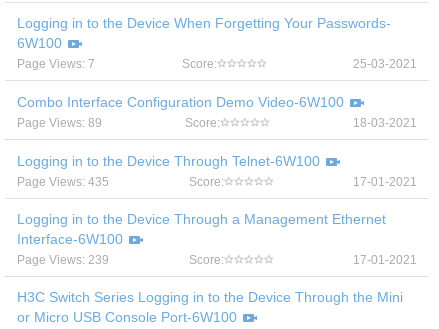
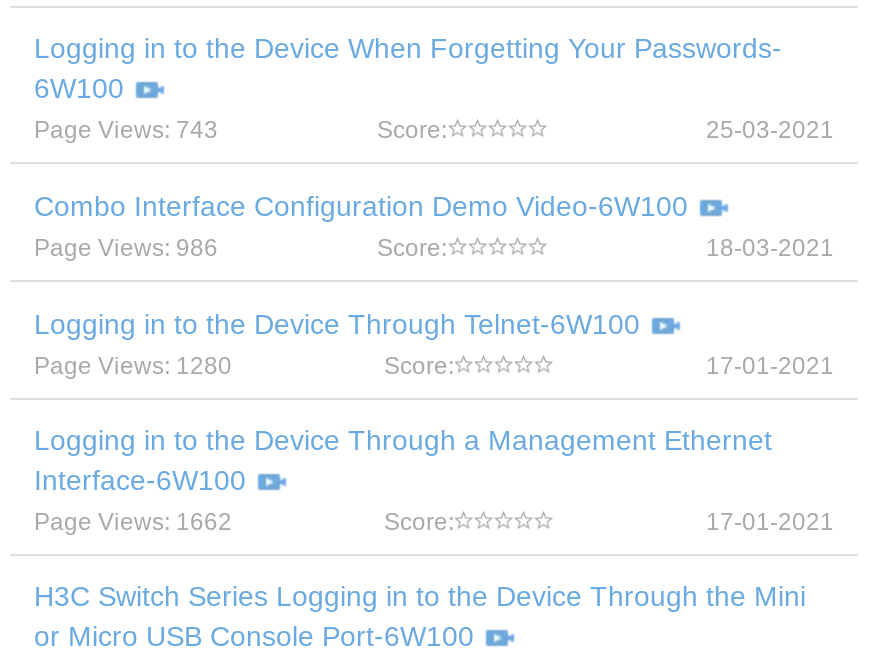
[17,57,95,71] Page Views: 7 -> [34,116,218,144] Page Views: 743
[17,116,102,130] Page Views: 89 -> [34,234,218,262] Page Views: 986
[17,175,109,189] Page Views: 435 -> [34,352,232,380] Page Views: 1280
[17,253,109,267] Page Views: 239 -> [34,508,232,536] Page Views: 1662

